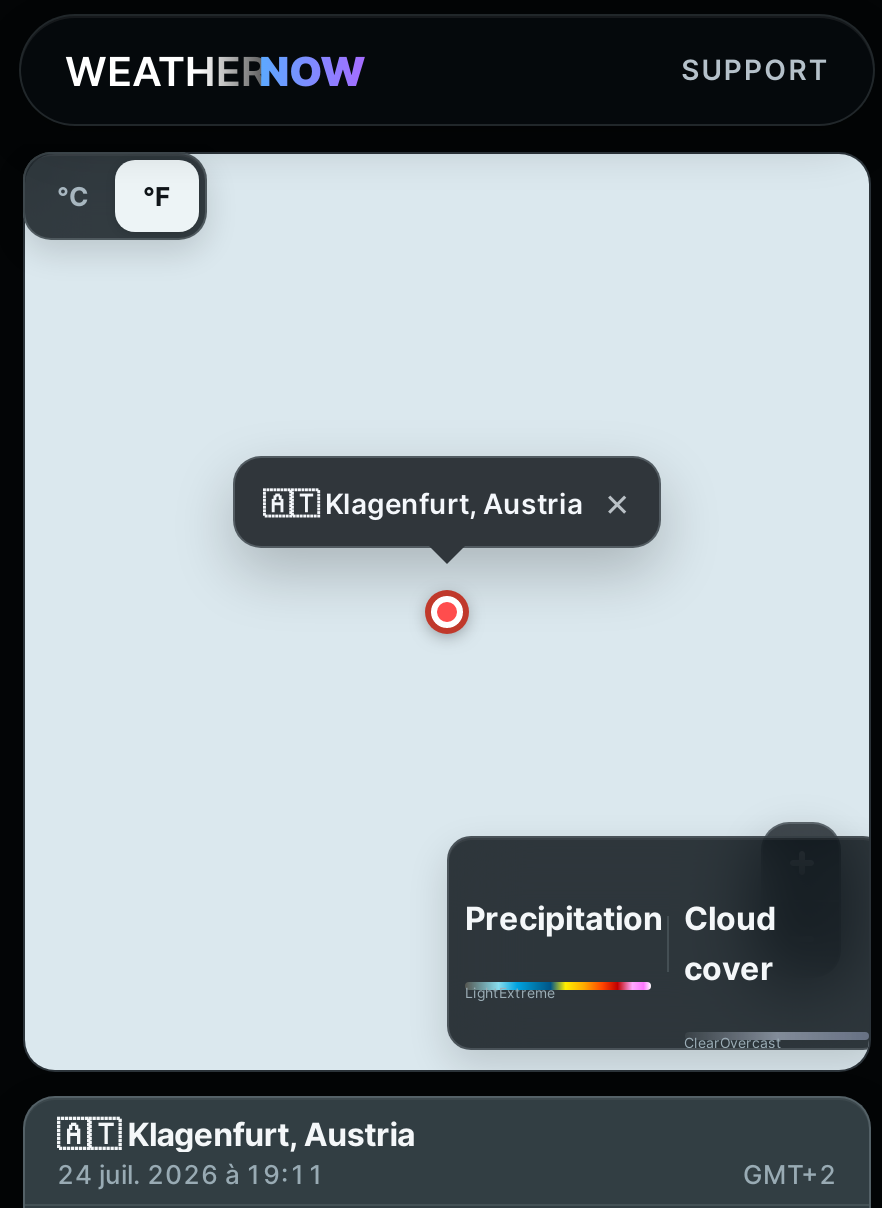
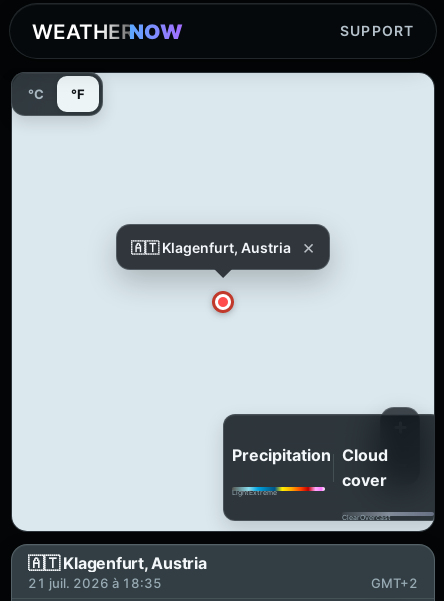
[57,1157,325,1189] 24 juil. 2026 à 19:11 -> [28,574,162,590] 21 juil. 2026 à 18:35

